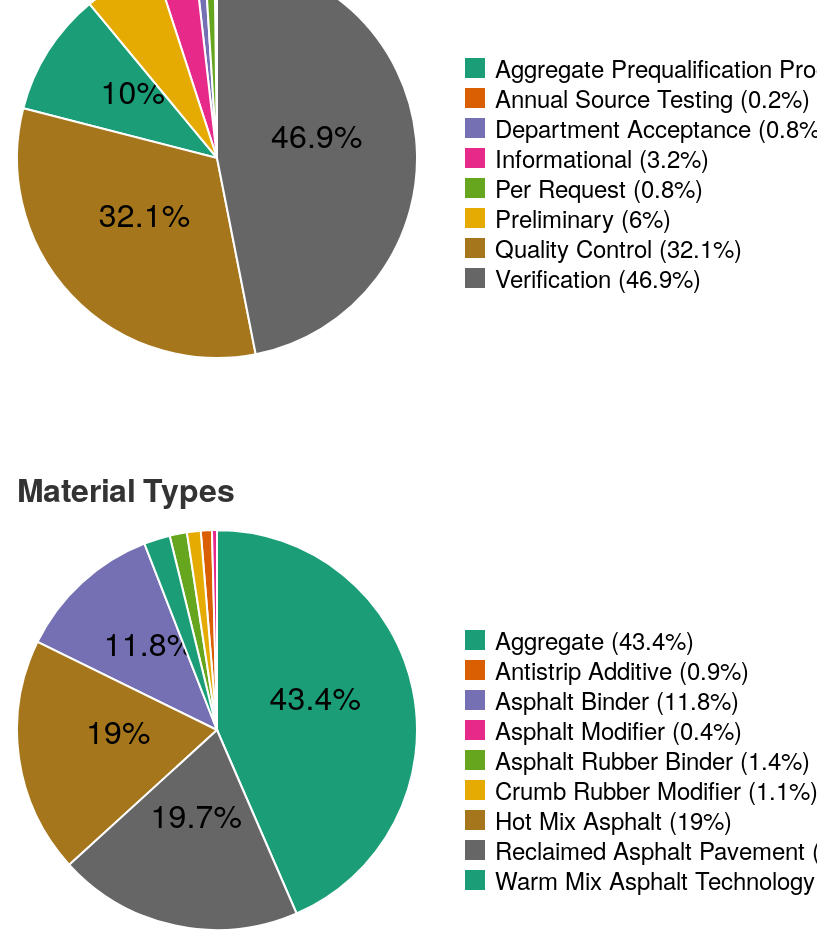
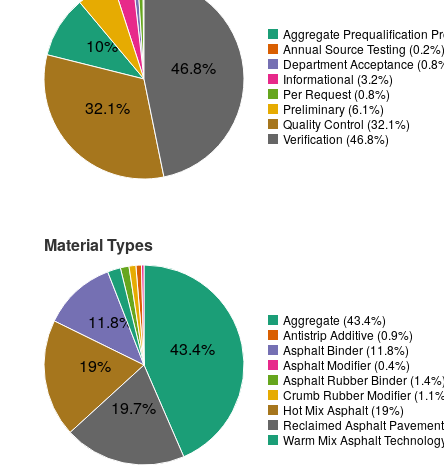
[271,111,362,157] 46.9% -> [171,56,216,79] 46.8%
[495,200,671,235] Preliminary (6%) -> [283,100,384,117] Preliminary (6.1%)
[495,260,701,295] Verification (46.9%) -> [283,130,389,147] Verification (46.8%)

